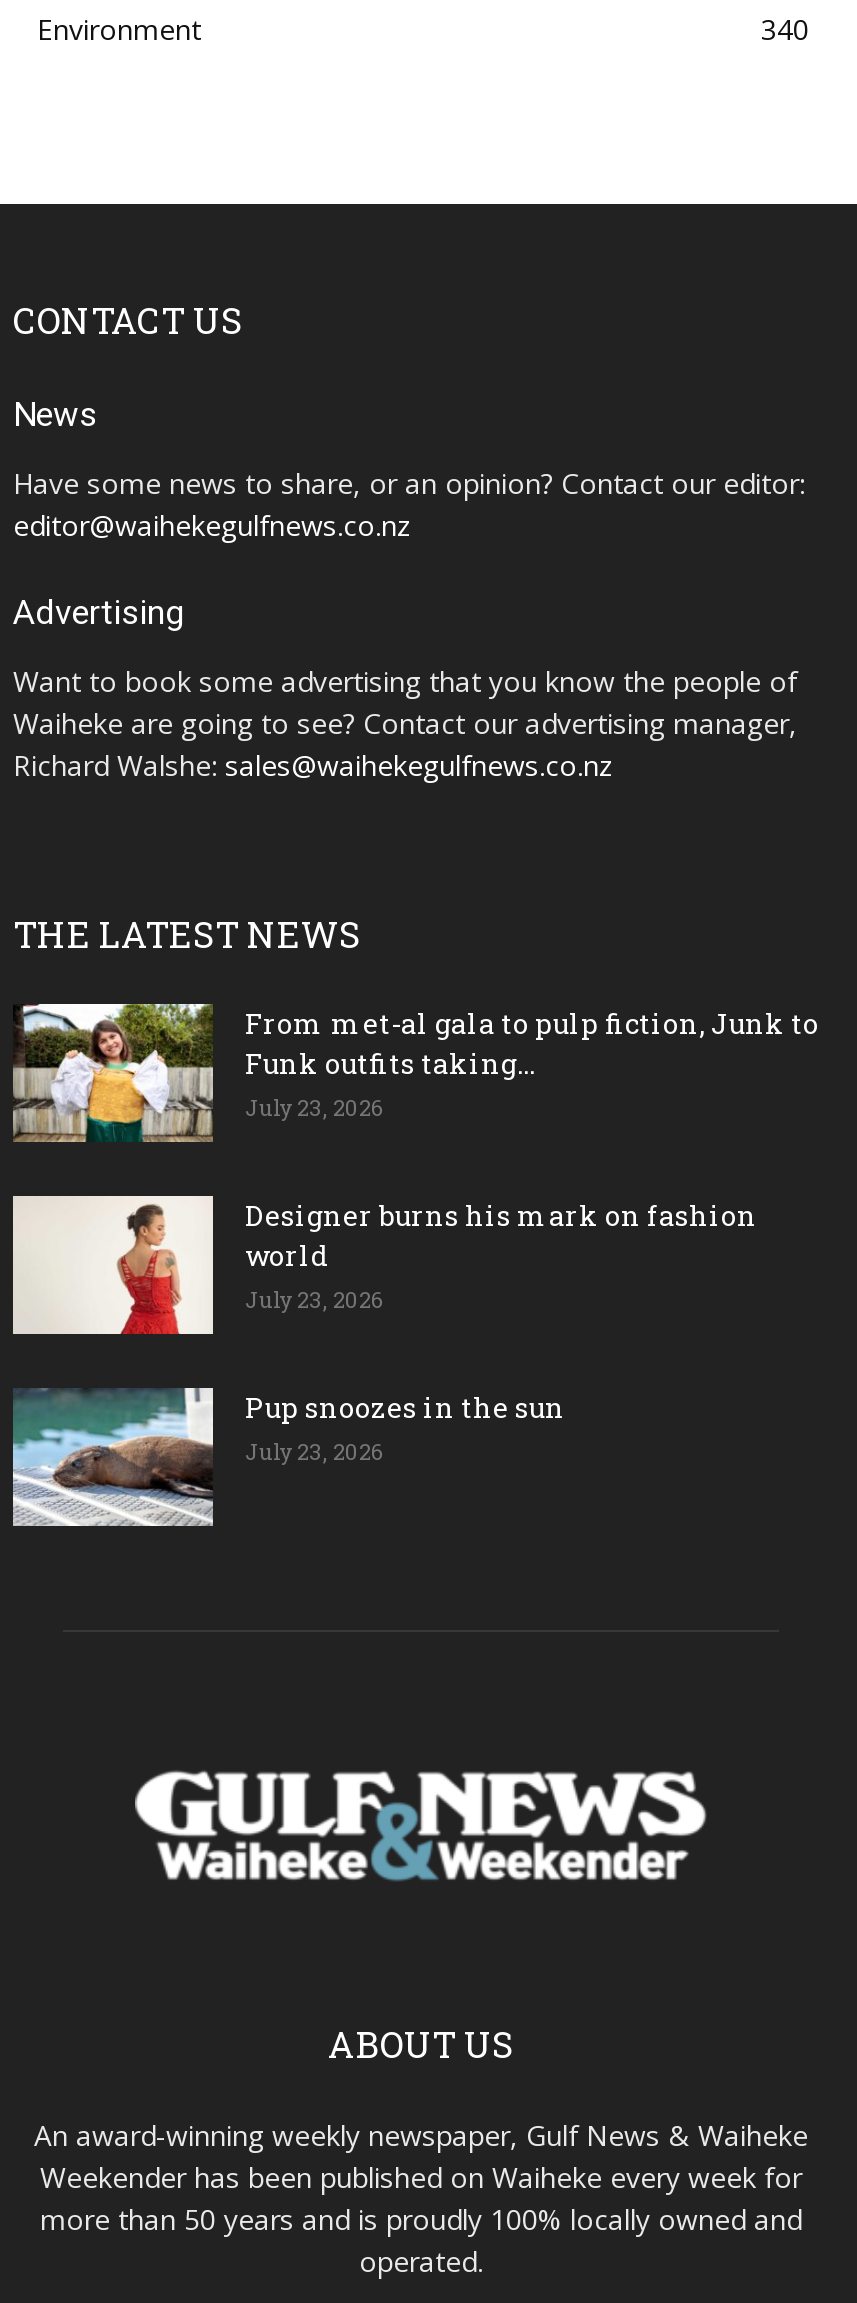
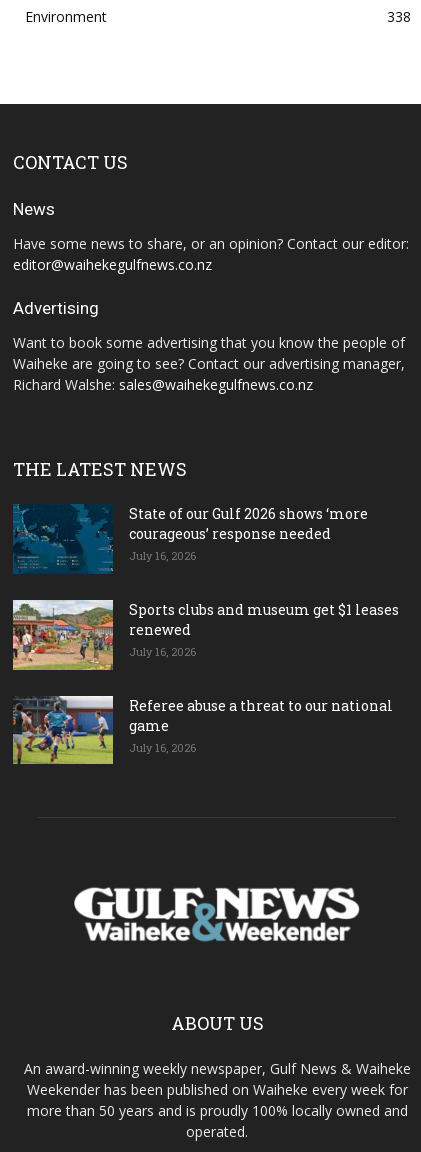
[761,10,809,48] 340 -> [387,7,411,26] 338
[11,1001,819,1145] [image] | From met-al gala to pulp fiction, Junk to | Funk outfits taking... | July 23, 2026 -> [12,503,368,574] [image] | State of our Gulf 2026 shows ‘more | courageous’ response needed | July 16, 2026
[11,1193,757,1337] [image] | Designer burns his mark on fashion | world | July 23, 2026 -> [12,599,399,671] [image] | Sports clubs and museum get $1 leases | renewed | July 16, 2026
[11,1387,565,1529] [image] | Pup snoozes in the sun | July 23, 2026 -> [12,695,393,765] [image] | Referee abuse a threat to our national | game | July 16, 2026

